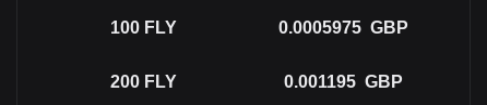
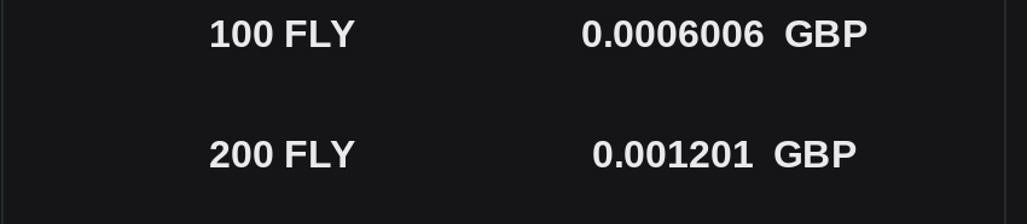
[278,18,408,37] 0.0005975 GBP -> [581,13,869,54] 0.0006006 GBP
[284,73,403,91] 0.001195 GBP -> [592,134,858,175] 0.001201 GBP

